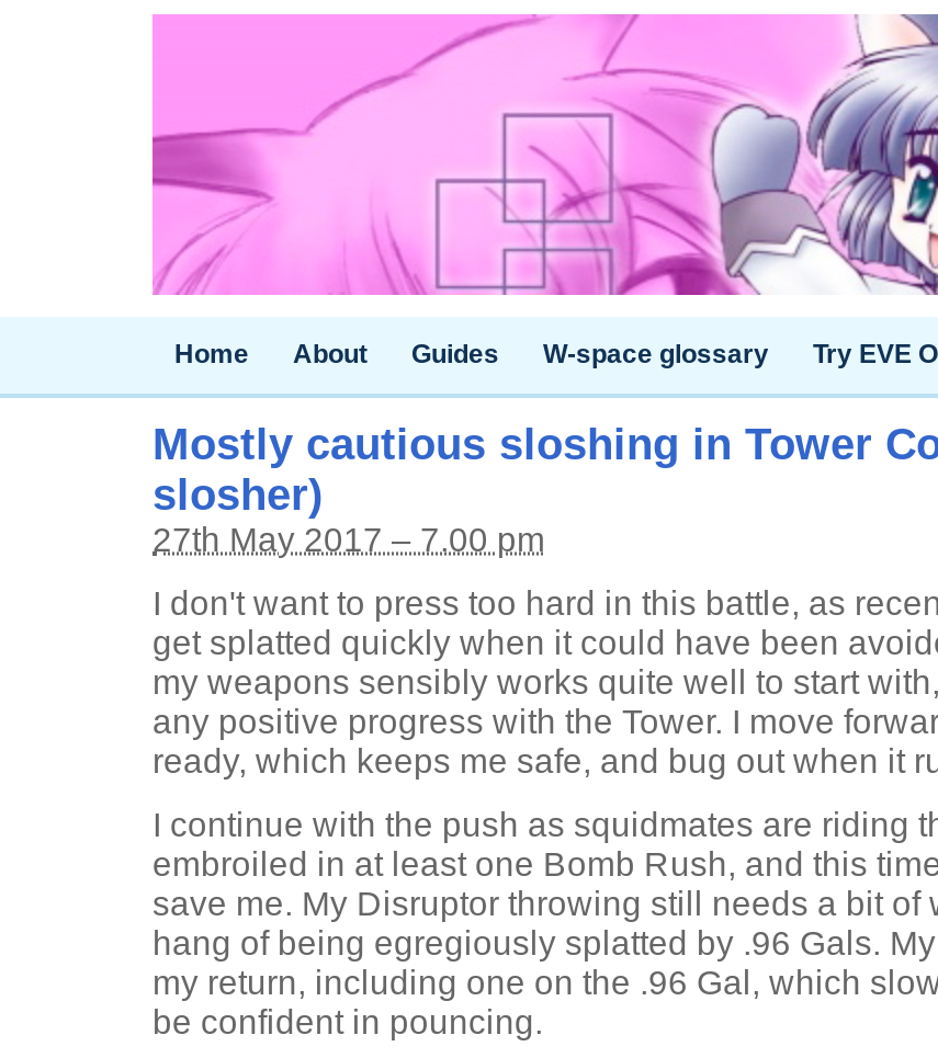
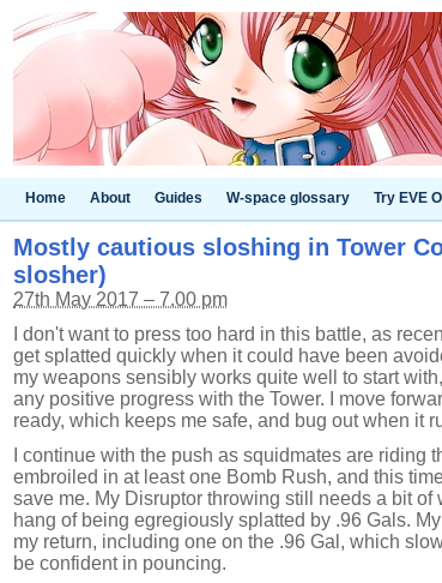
[150,12,931,297] [image] -> [13,11,438,167] [image]

